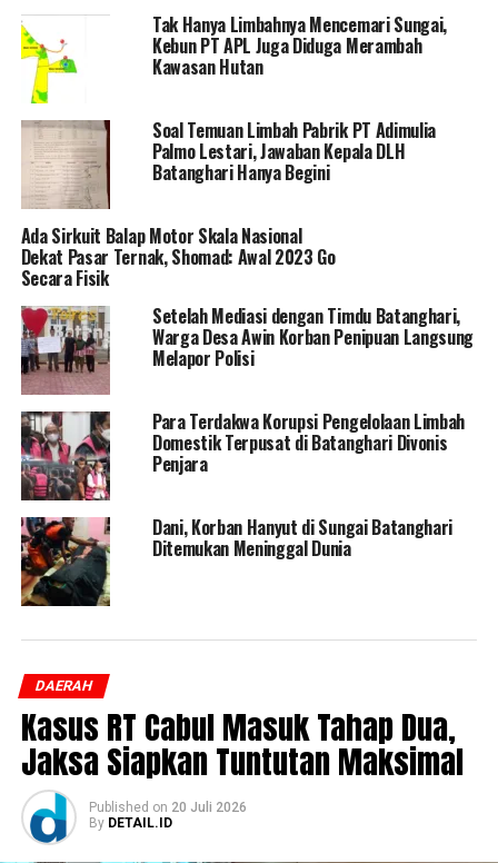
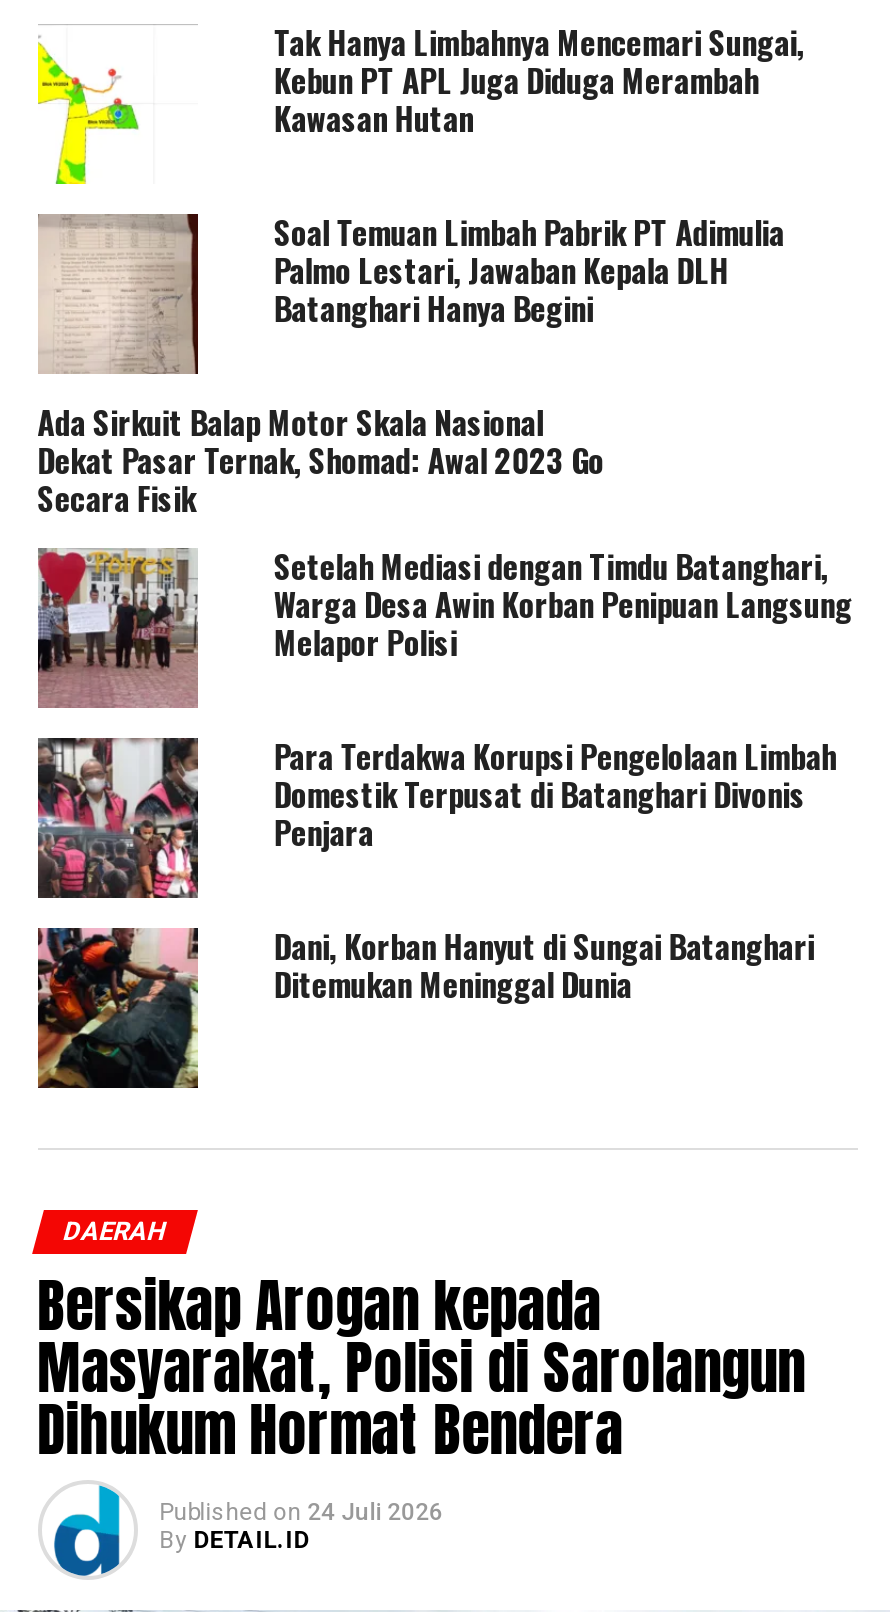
[21,703,463,815] Kasus RT Cabul Masuk Tahap Dua, | Jaksa Siapkan Tuntutan Maksimal | Published on 20 Juli 2026 -> [37,1262,805,1526] Bersikap Arogan kepada | Masyarakat, Polisi di Sarolangun | Dihukum Hormat Bendera | Published on 24 Juli 2026

